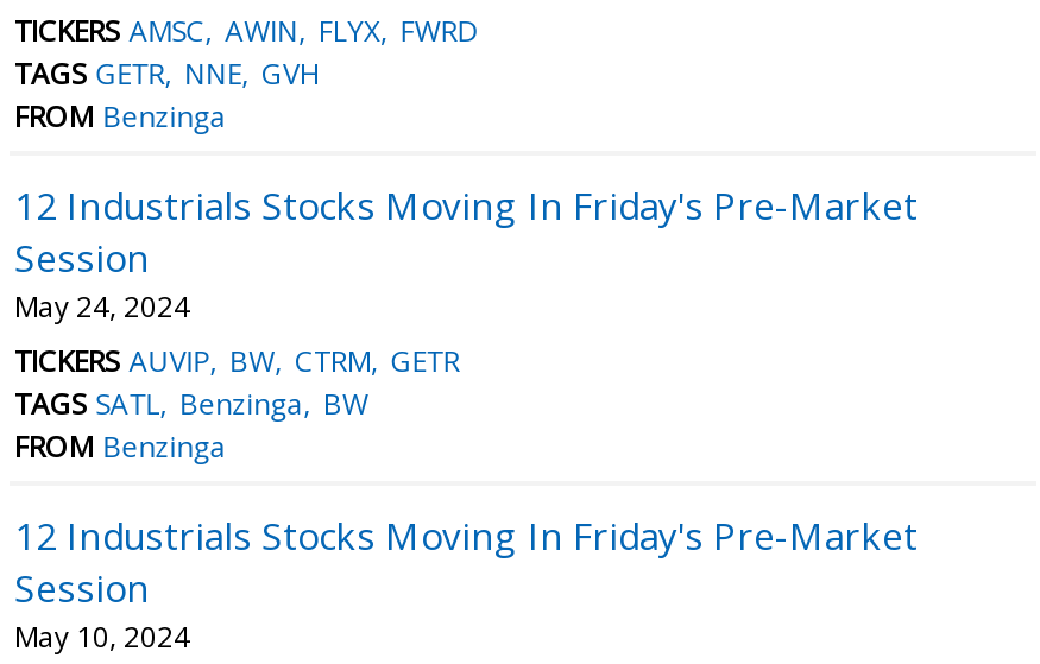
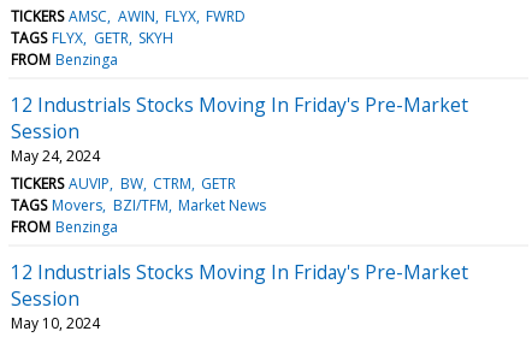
[14,53,321,94] TAGS GETR NNE GVH -> [11,28,173,48] TAGS FLYX GETR SKYH
[14,383,368,424] TAGS SATL Benzinga BW -> [11,195,266,215] TAGS Movers BZI/TFM Market News

